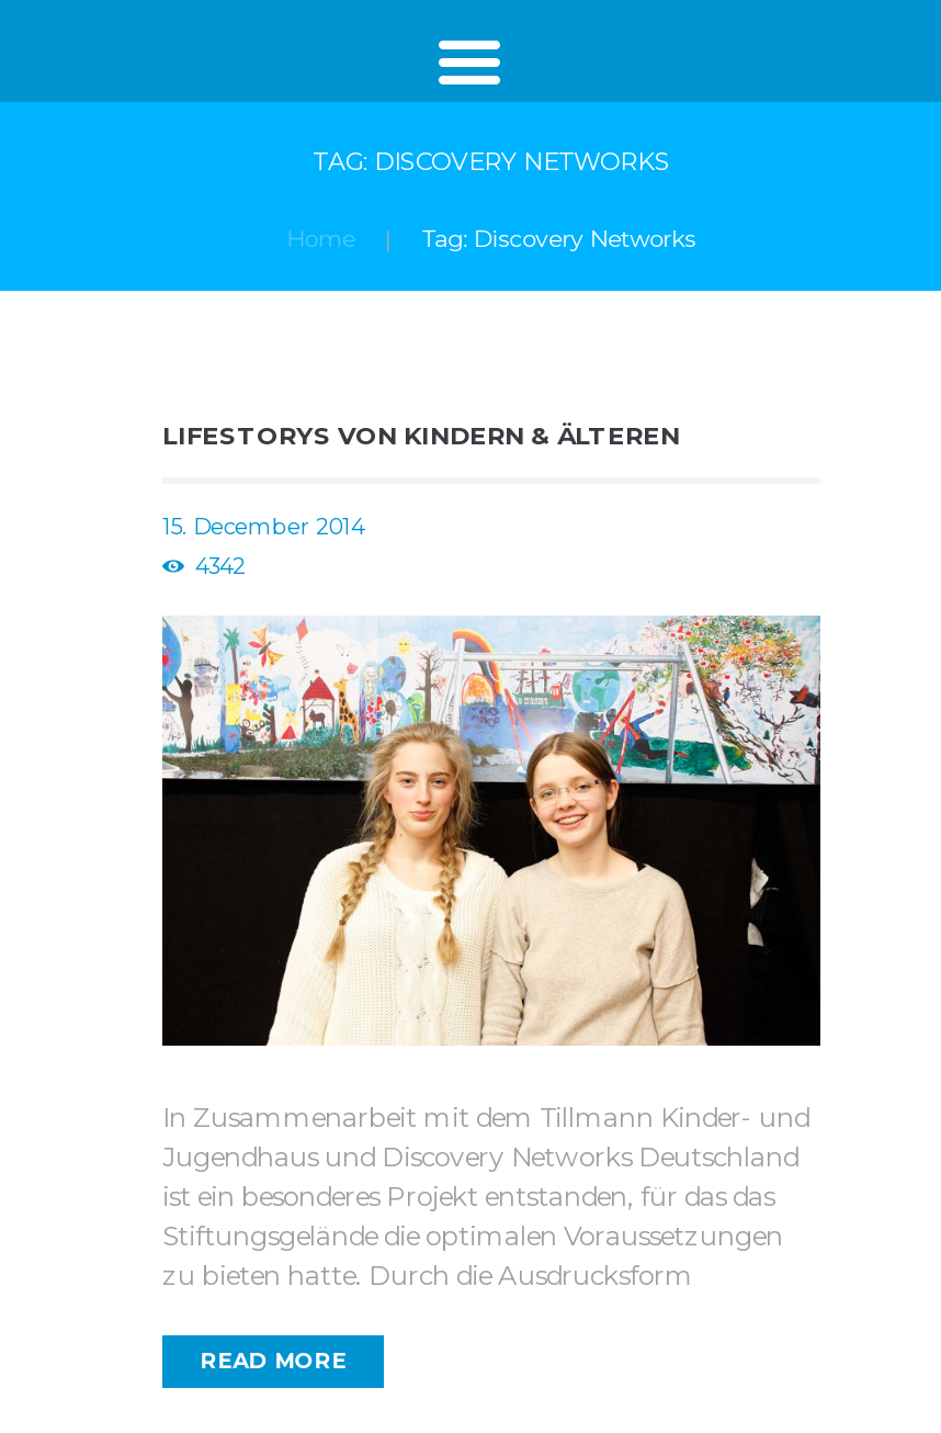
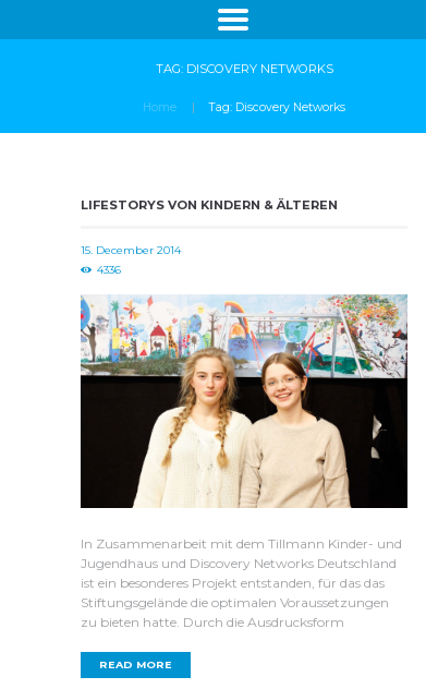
[195,551,246,580] 4342 -> [97,262,121,277] 4336

